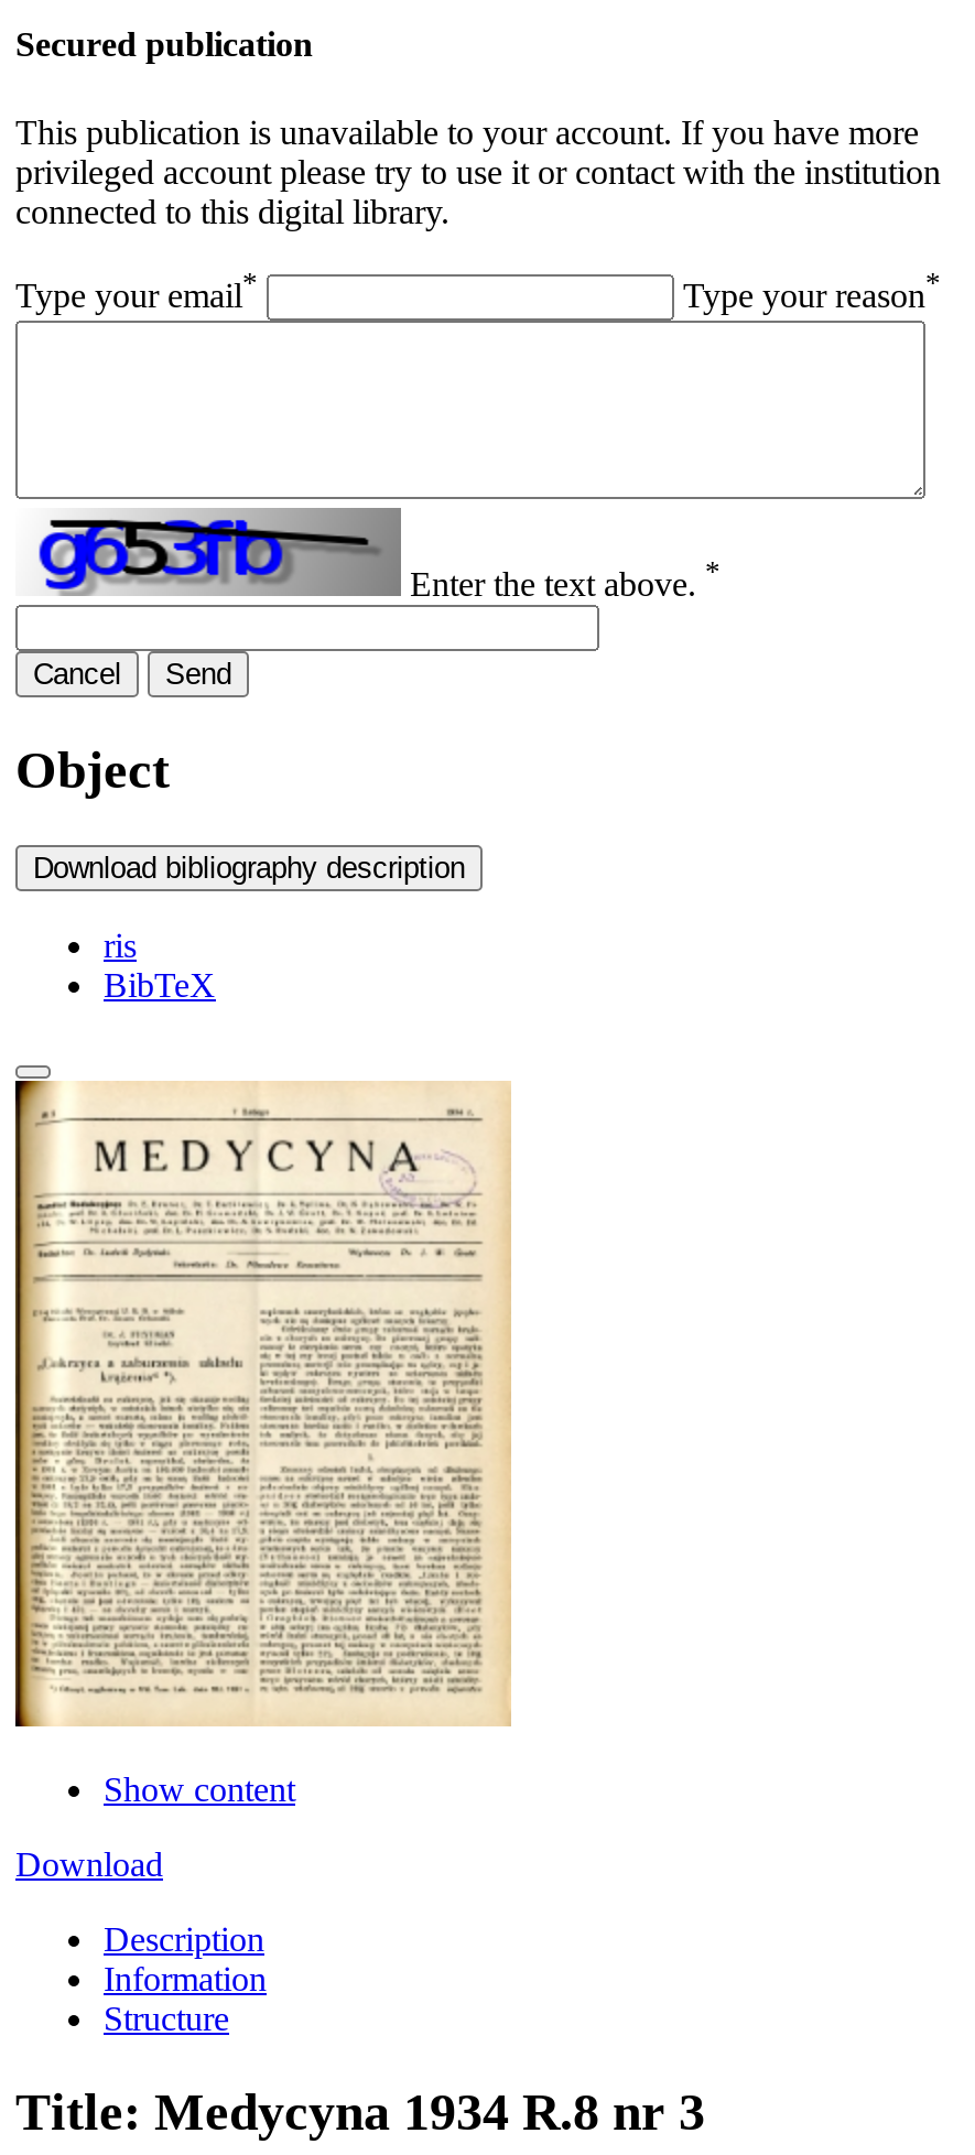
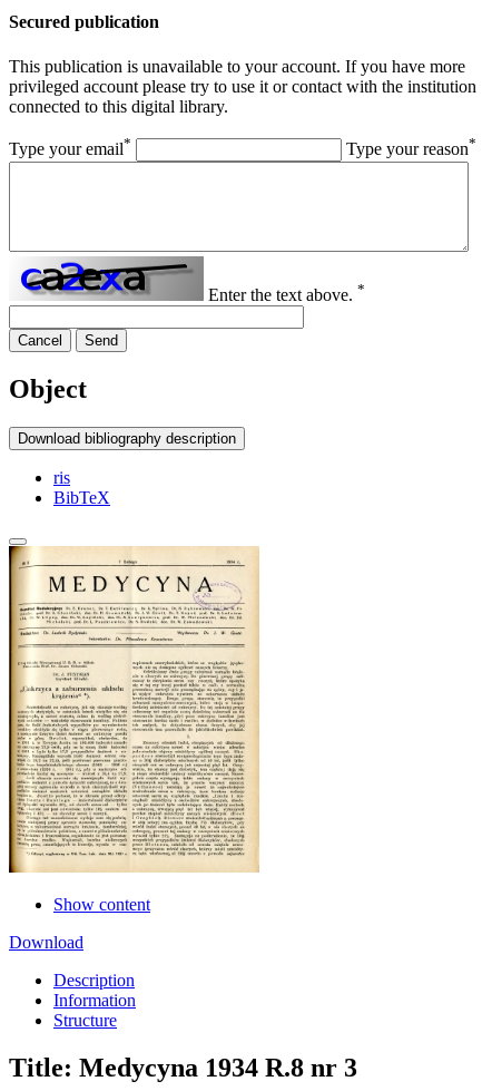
[44,517,379,596] [image] -> [24,262,193,300] [image]

